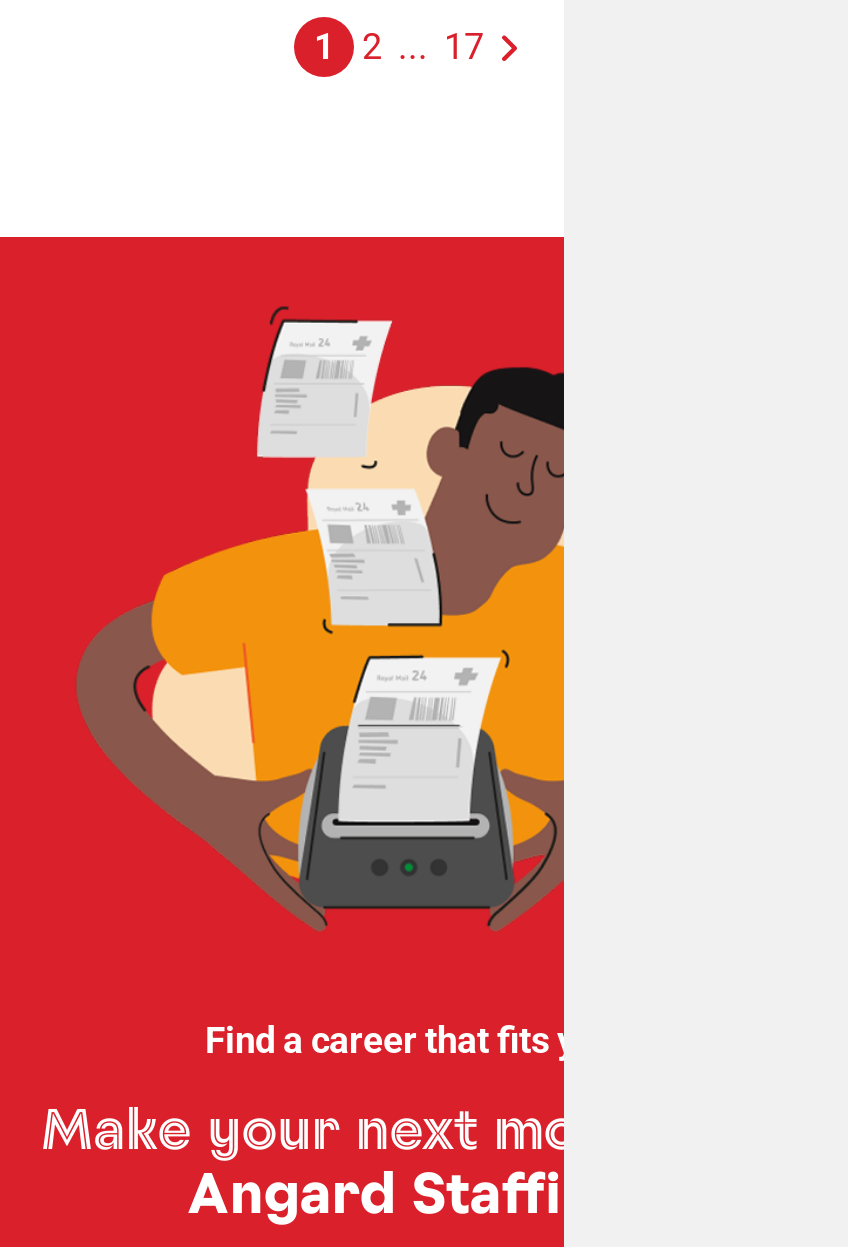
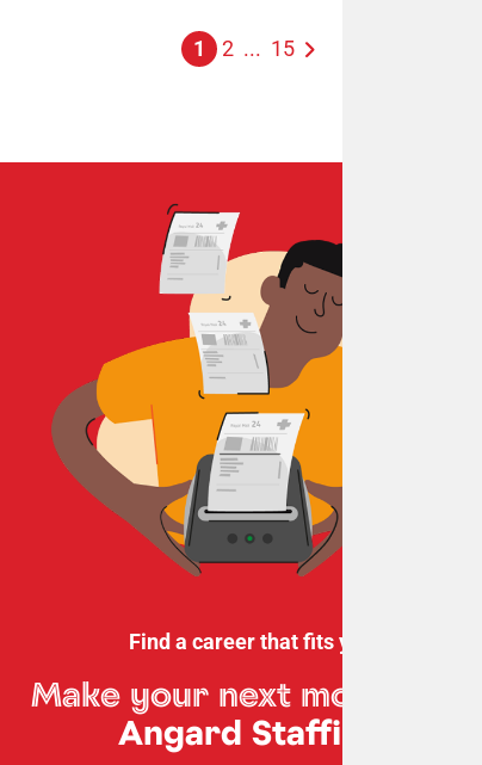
[314,25,484,67] 1 2 ... 17 -> [193,36,295,61] 1 2 ... 15

